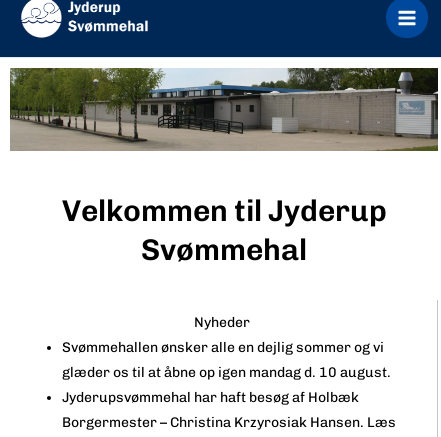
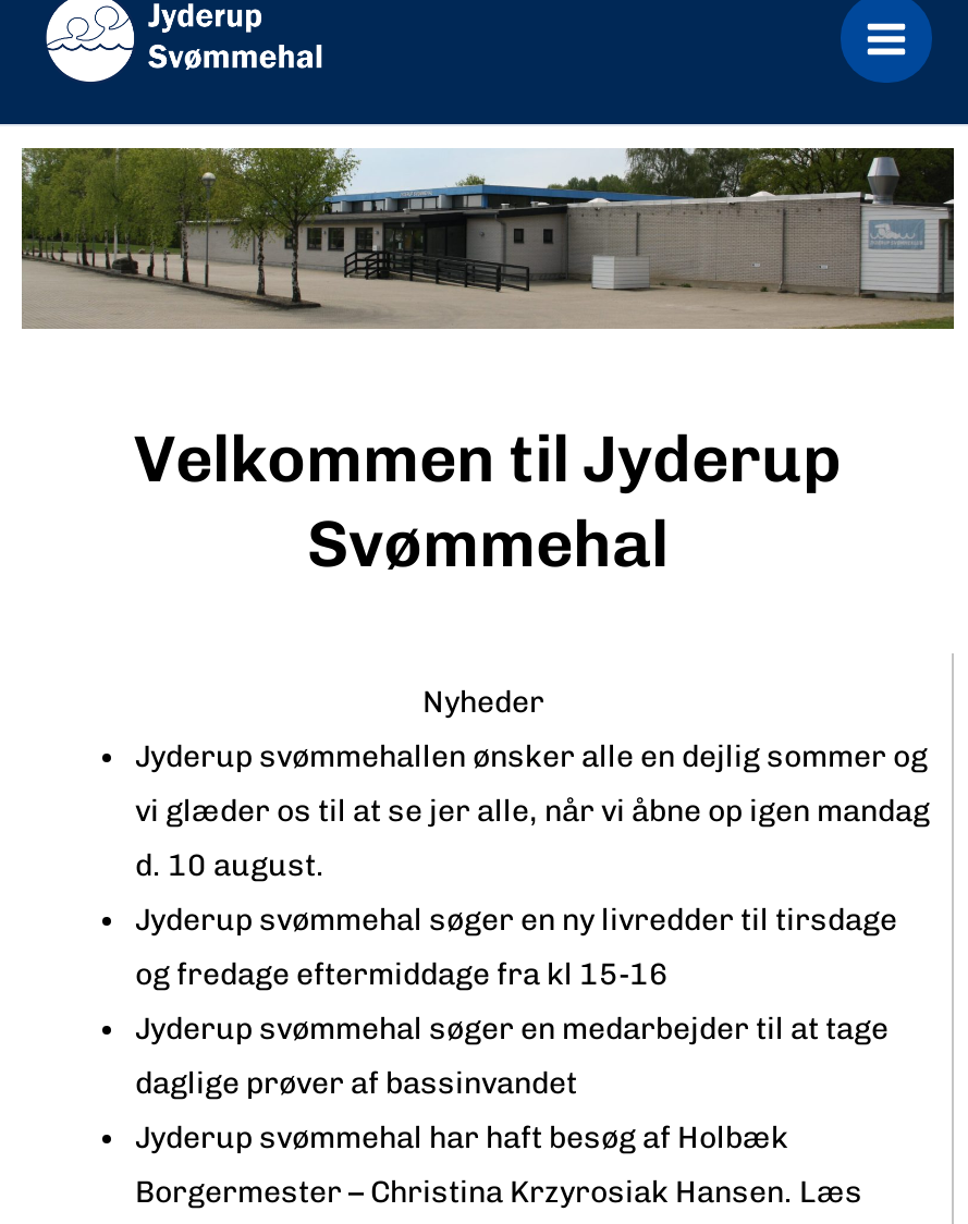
[62,339,391,406] Svømmehallen ønsker alle en dejlig sommer og vi | glæder os til at åbne op igen mandag d. 10 august. | Jyderupsvømmehal har haft besøg af Holbæk -> [135,739,930,1157] Jyderup svømmehallen ønsker alle en dejlig sommer og | vi glæder os til at se jer alle, når vi åbne op igen mandag | d. 10 august. | Jyderup svømmehal søger en ny livredder til tirsdage | og fredage eftermiddage fra kl 15-16 | Jyderup svømmehal søger en medarbejder til at tage | daglige prøver af bassinvandet | Jyderup svømmehal har haft besøg af Holbæk

